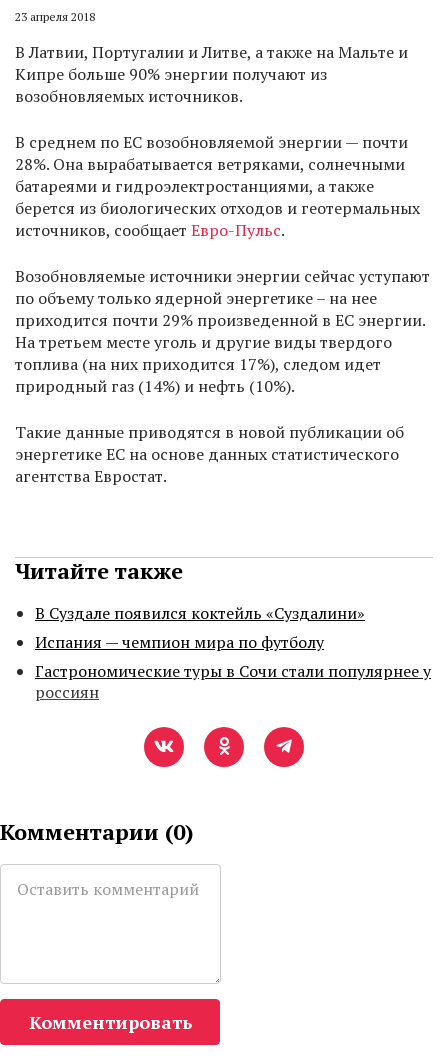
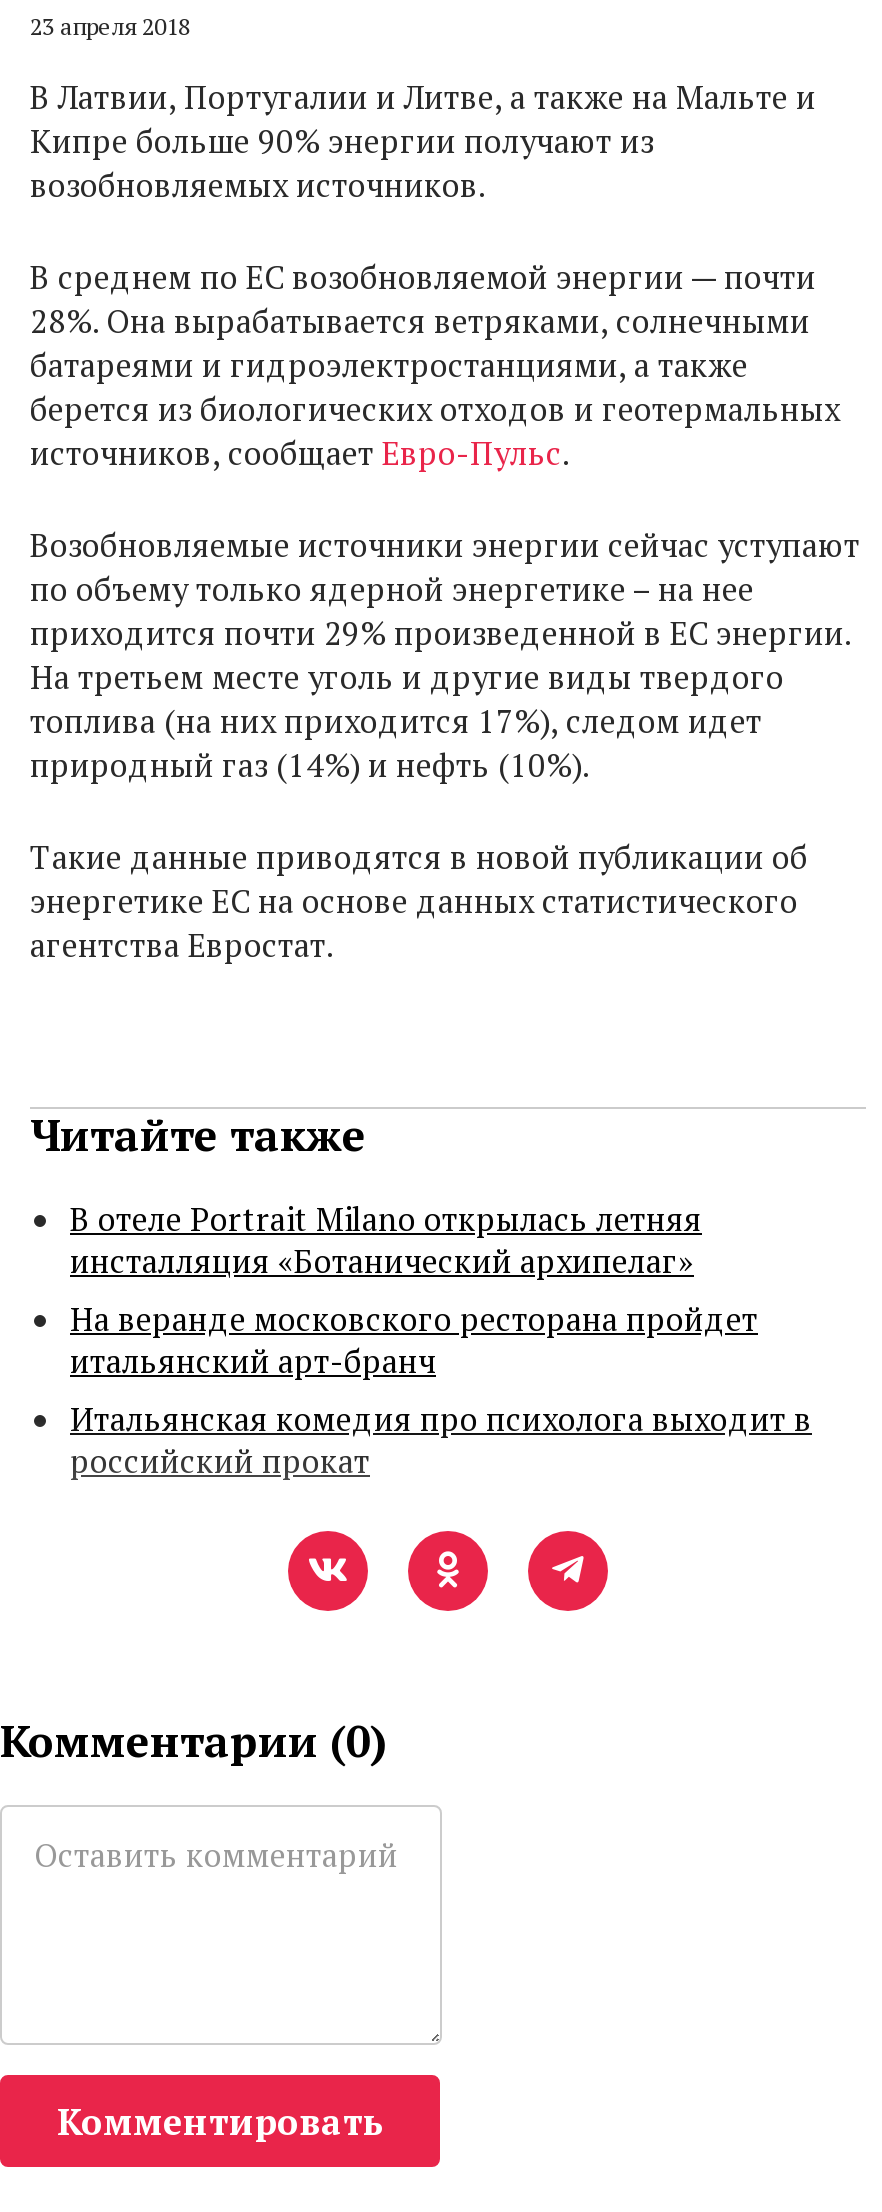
[35,602,431,703] В Суздале появился коктейль «Суздалини» | Испания — чемпион мира по футболу | Гастрономические туры в Сочи стали популярнее у | россиян -> [70,1198,812,1484] В отеле Portrait Milano открылась летняя | инсталляция «Ботанический архипелаг» | На веранде московского ресторана пройдет | итальянский арт-бранч | Итальянская комедия про психолога выходит в | российский прокат

